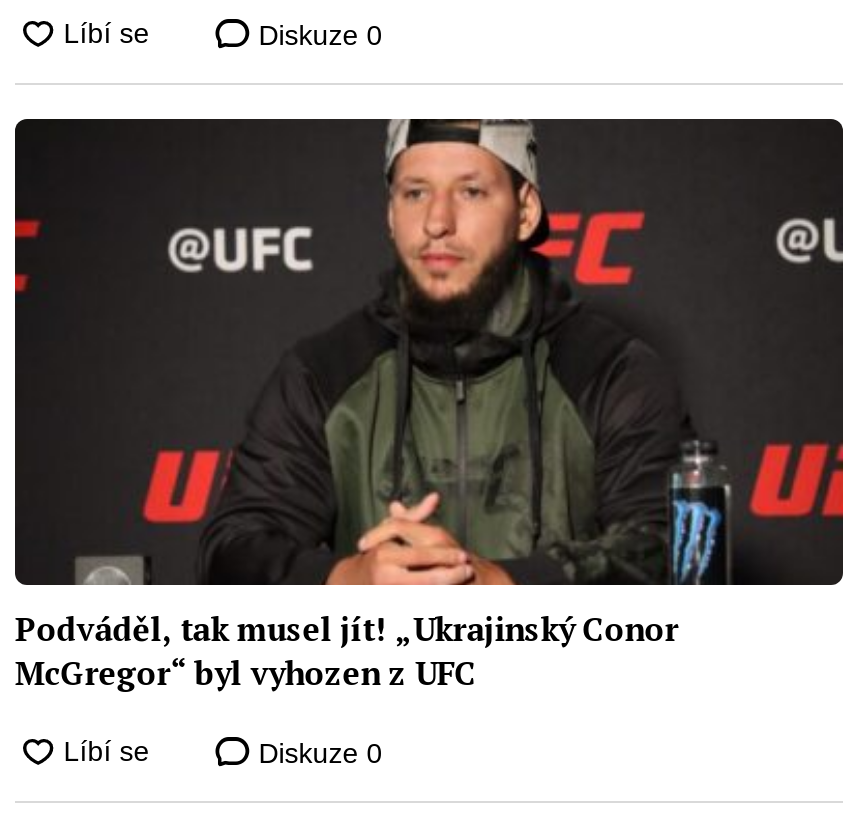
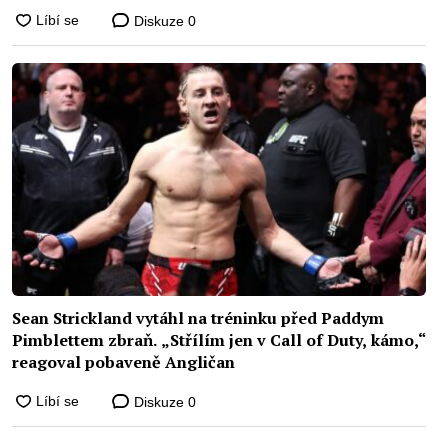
[13,117,845,695] [image] | Podváděl, tak musel jít! „Ukrajinský Conor | McGregor“ byl vyhozen z UFC -> [11,62,427,373] [image] | Sean Strickland vytáhl na tréninku před Paddym | Pimblettem zbraň. „Střílím jen v Call of Duty, kámo,“ | reagoval pobaveně Angličan

